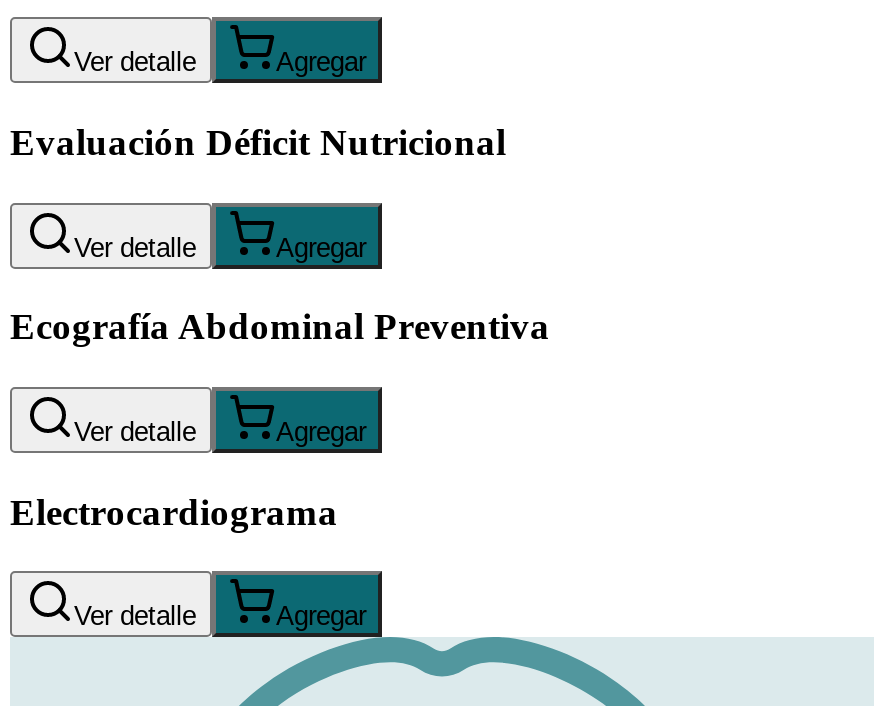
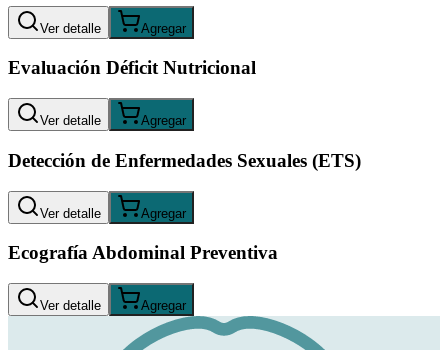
none -> [8,150,361,171] Detección de Enfermedades Sexuales (ETS)
moved [10,306,550,348] -> [8,242,278,263]: Ecografía Abdominal Preventiva
[10,490,338,532] Electrocardiograma -> none

